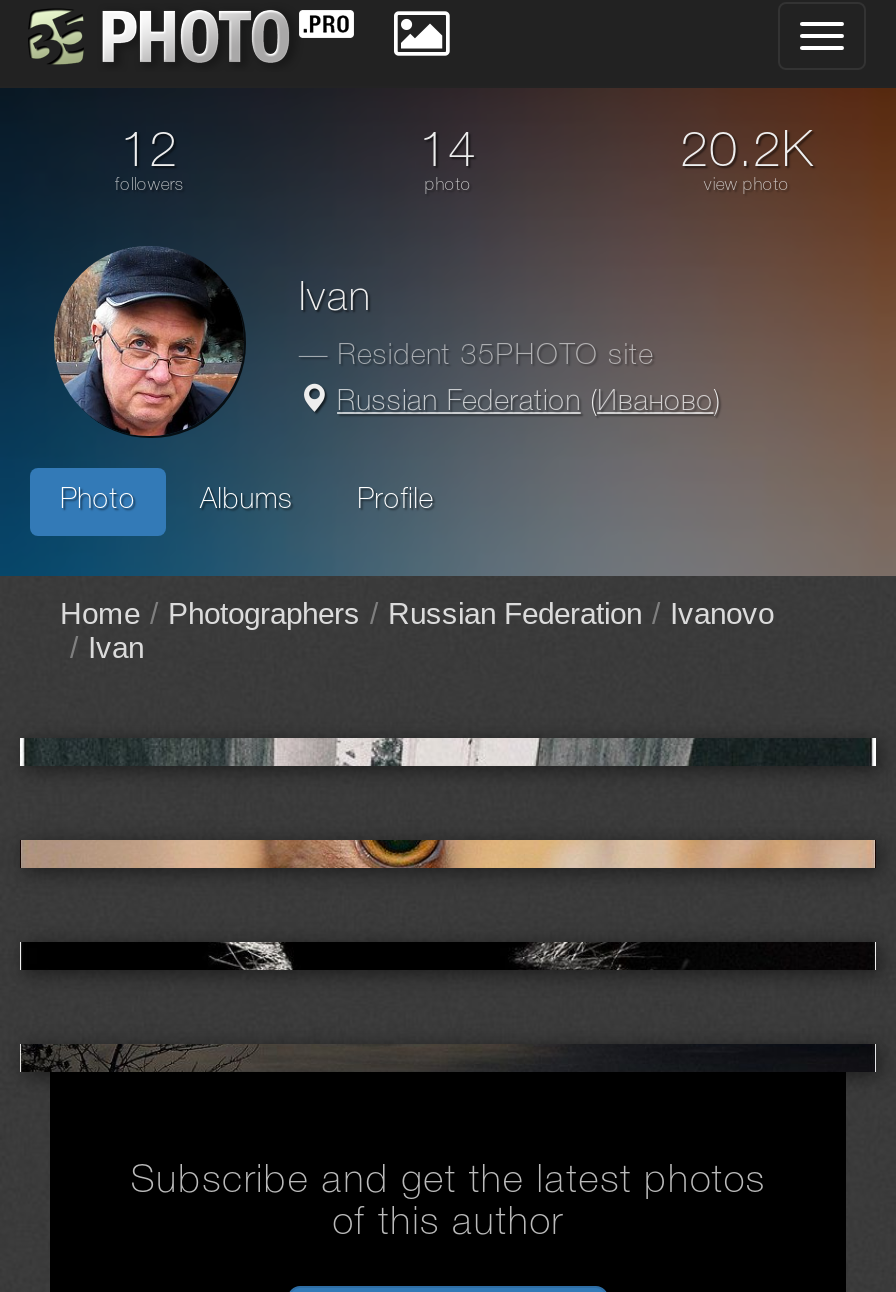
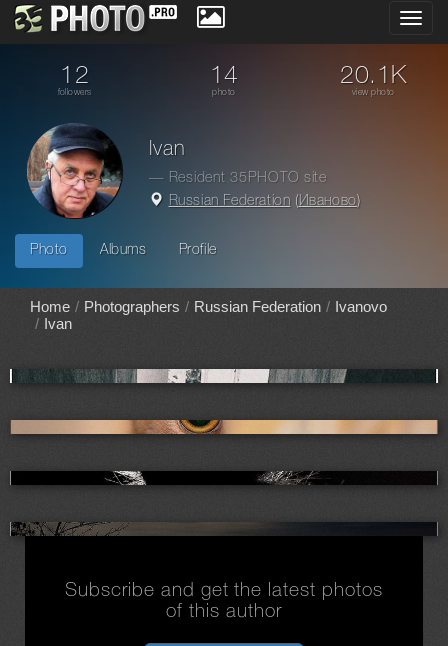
[680,130,813,176] 20.2K -> [340,65,406,88] 20.1K

